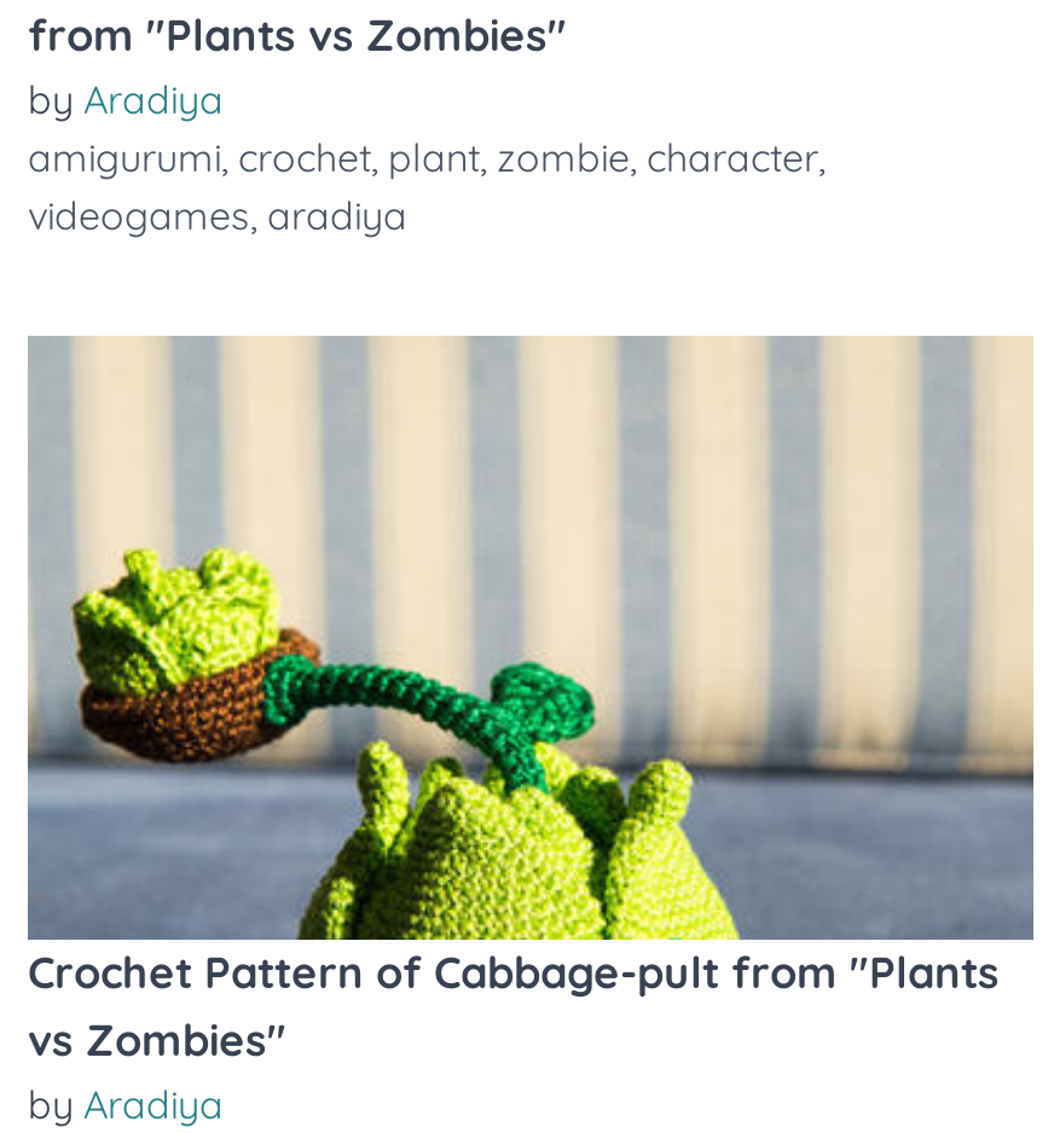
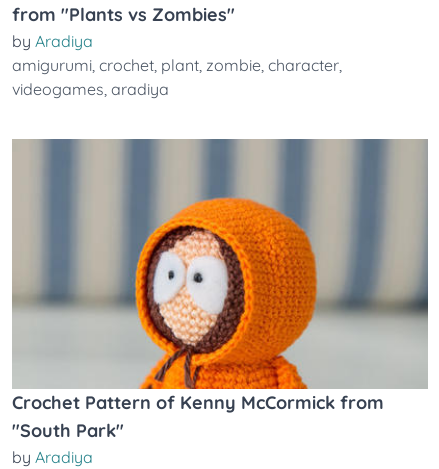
[28,336,1033,1068] [image] | Crochet Pattern of Cabbage-pult from "Plants | vs Zombies" -> [12,138,428,442] [image] | Crochet Pattern of Kenny McCormick from | "South Park"

